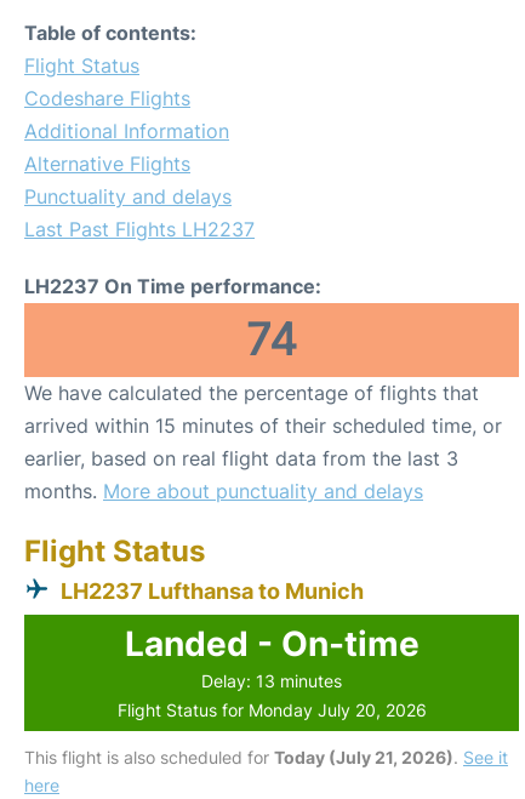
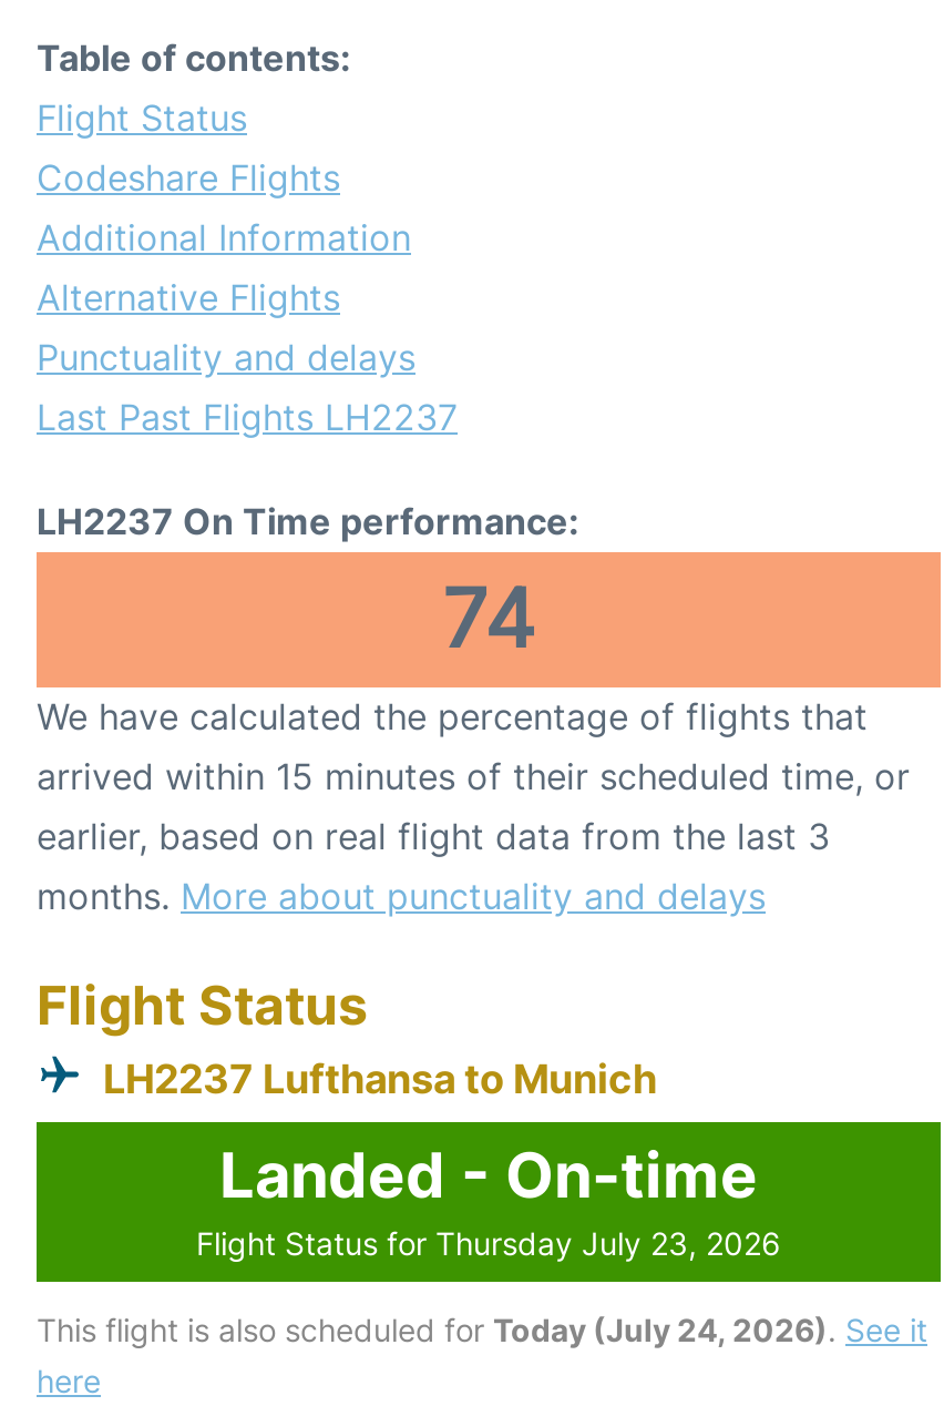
[117,670,426,720] Delay: 13 minutes | Flight Status for Monday July 20, 2026 -> [196,1223,781,1261] Flight Status for Thursday July 23, 2026
[24,747,508,767] This flight is also scheduled for Today (July 21, 2026). See it -> [37,1310,927,1348] This flight is also scheduled for Today (July 24, 2026). See it

